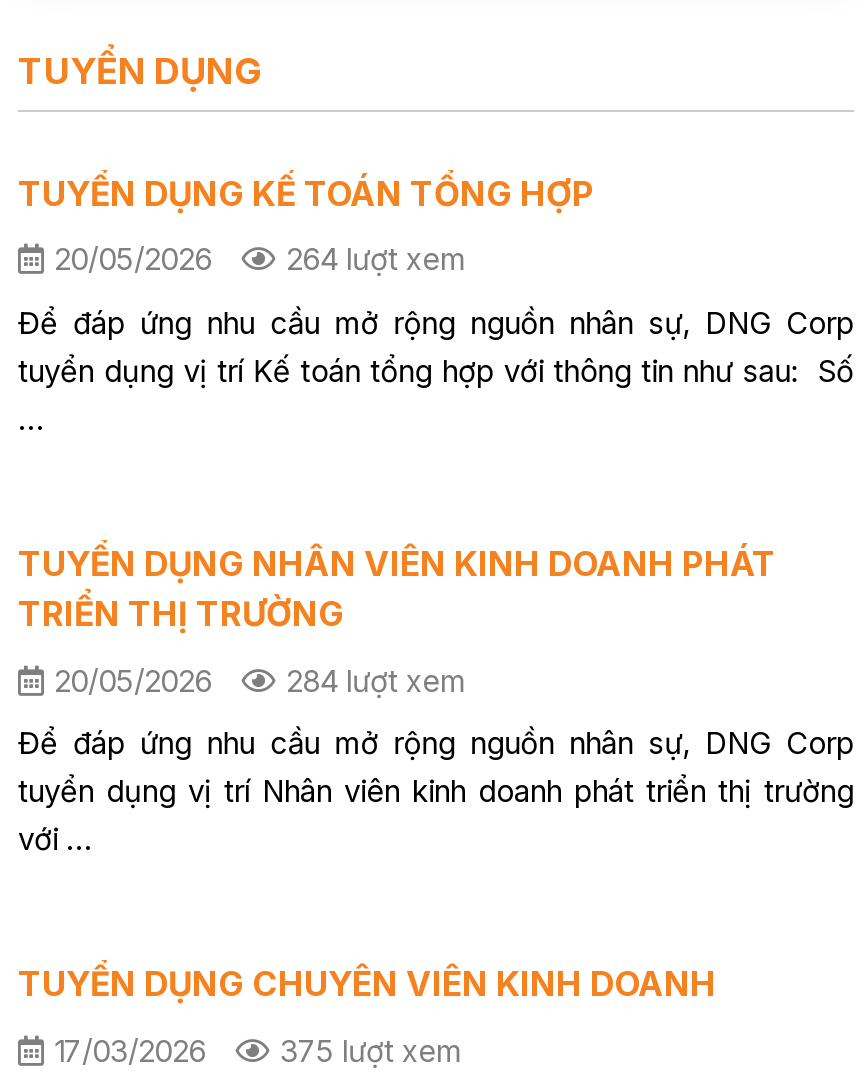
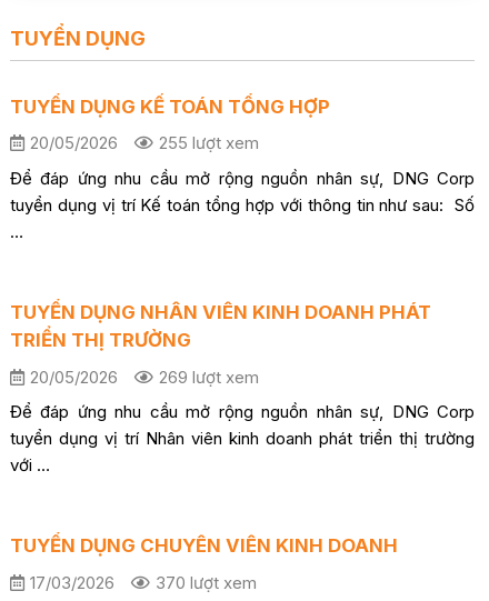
[54,240,466,278] 20/05/2026 264 lượt xem -> [30,132,259,153] 20/05/2026 255 lượt xem
[54,661,466,699] 20/05/2026 284 lượt xem -> [30,366,259,387] 20/05/2026 269 lượt xem
[54,1032,462,1070] 17/03/2026 375 lượt xem -> [30,572,257,593] 17/03/2026 370 lượt xem

